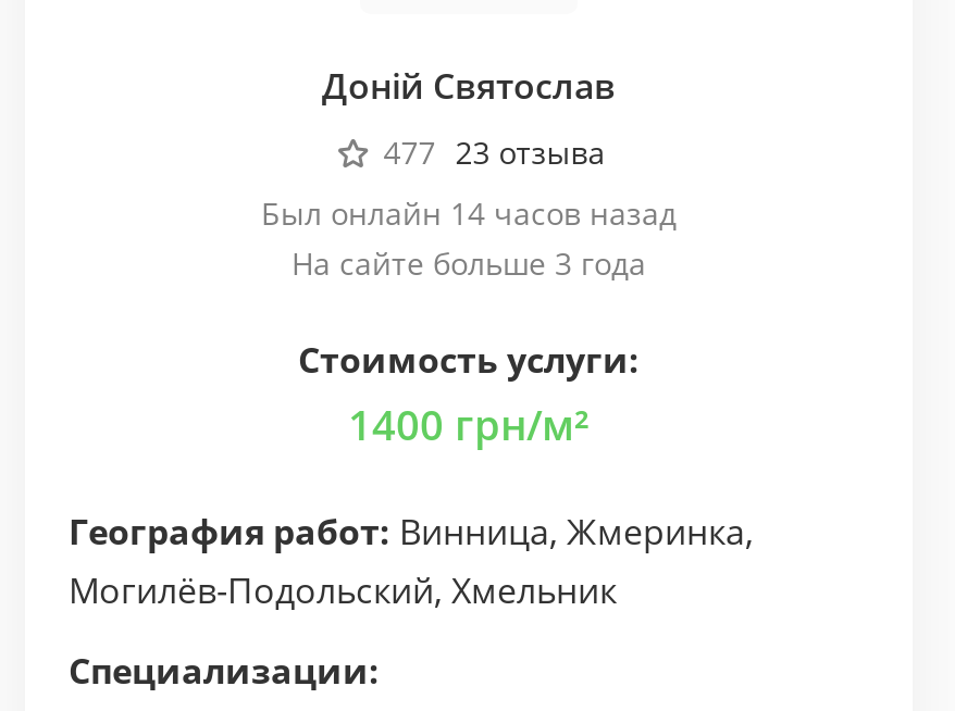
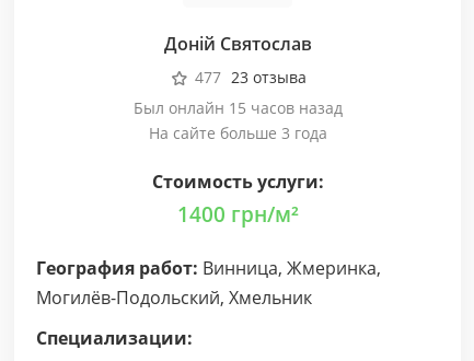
[261,192,677,234] Был онлайн 14 часов назад -> [133,97,342,118] Был онлайн 15 часов назад

